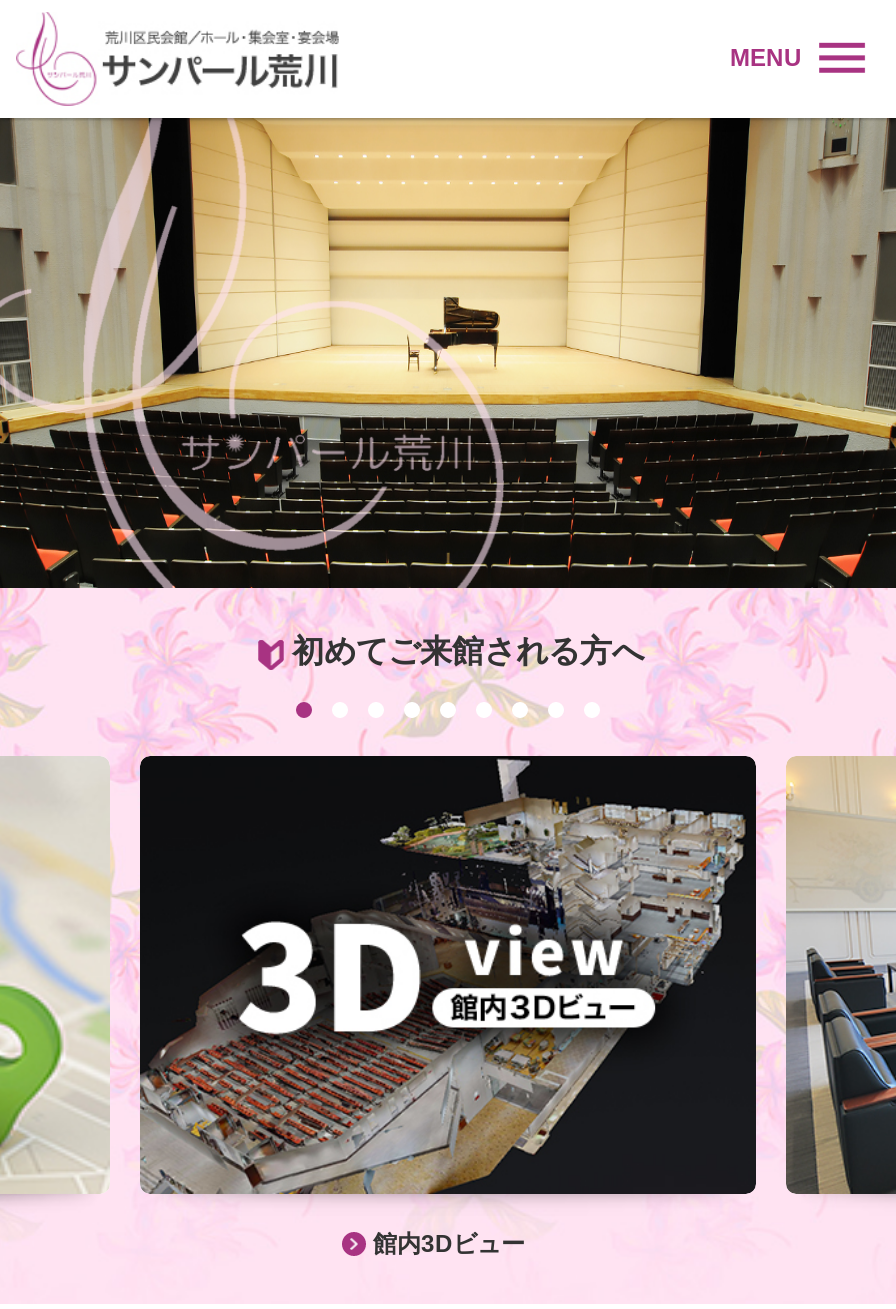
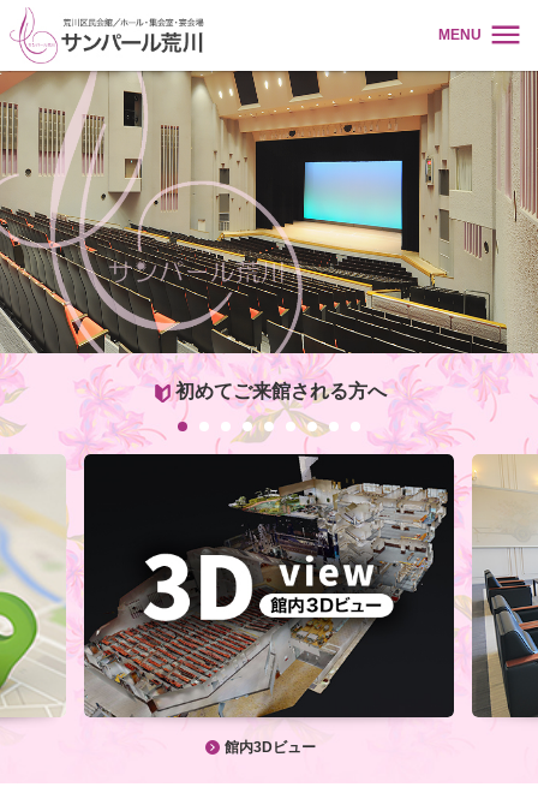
[6,116,890,590] [image] -> [4,70,534,354] [image]

